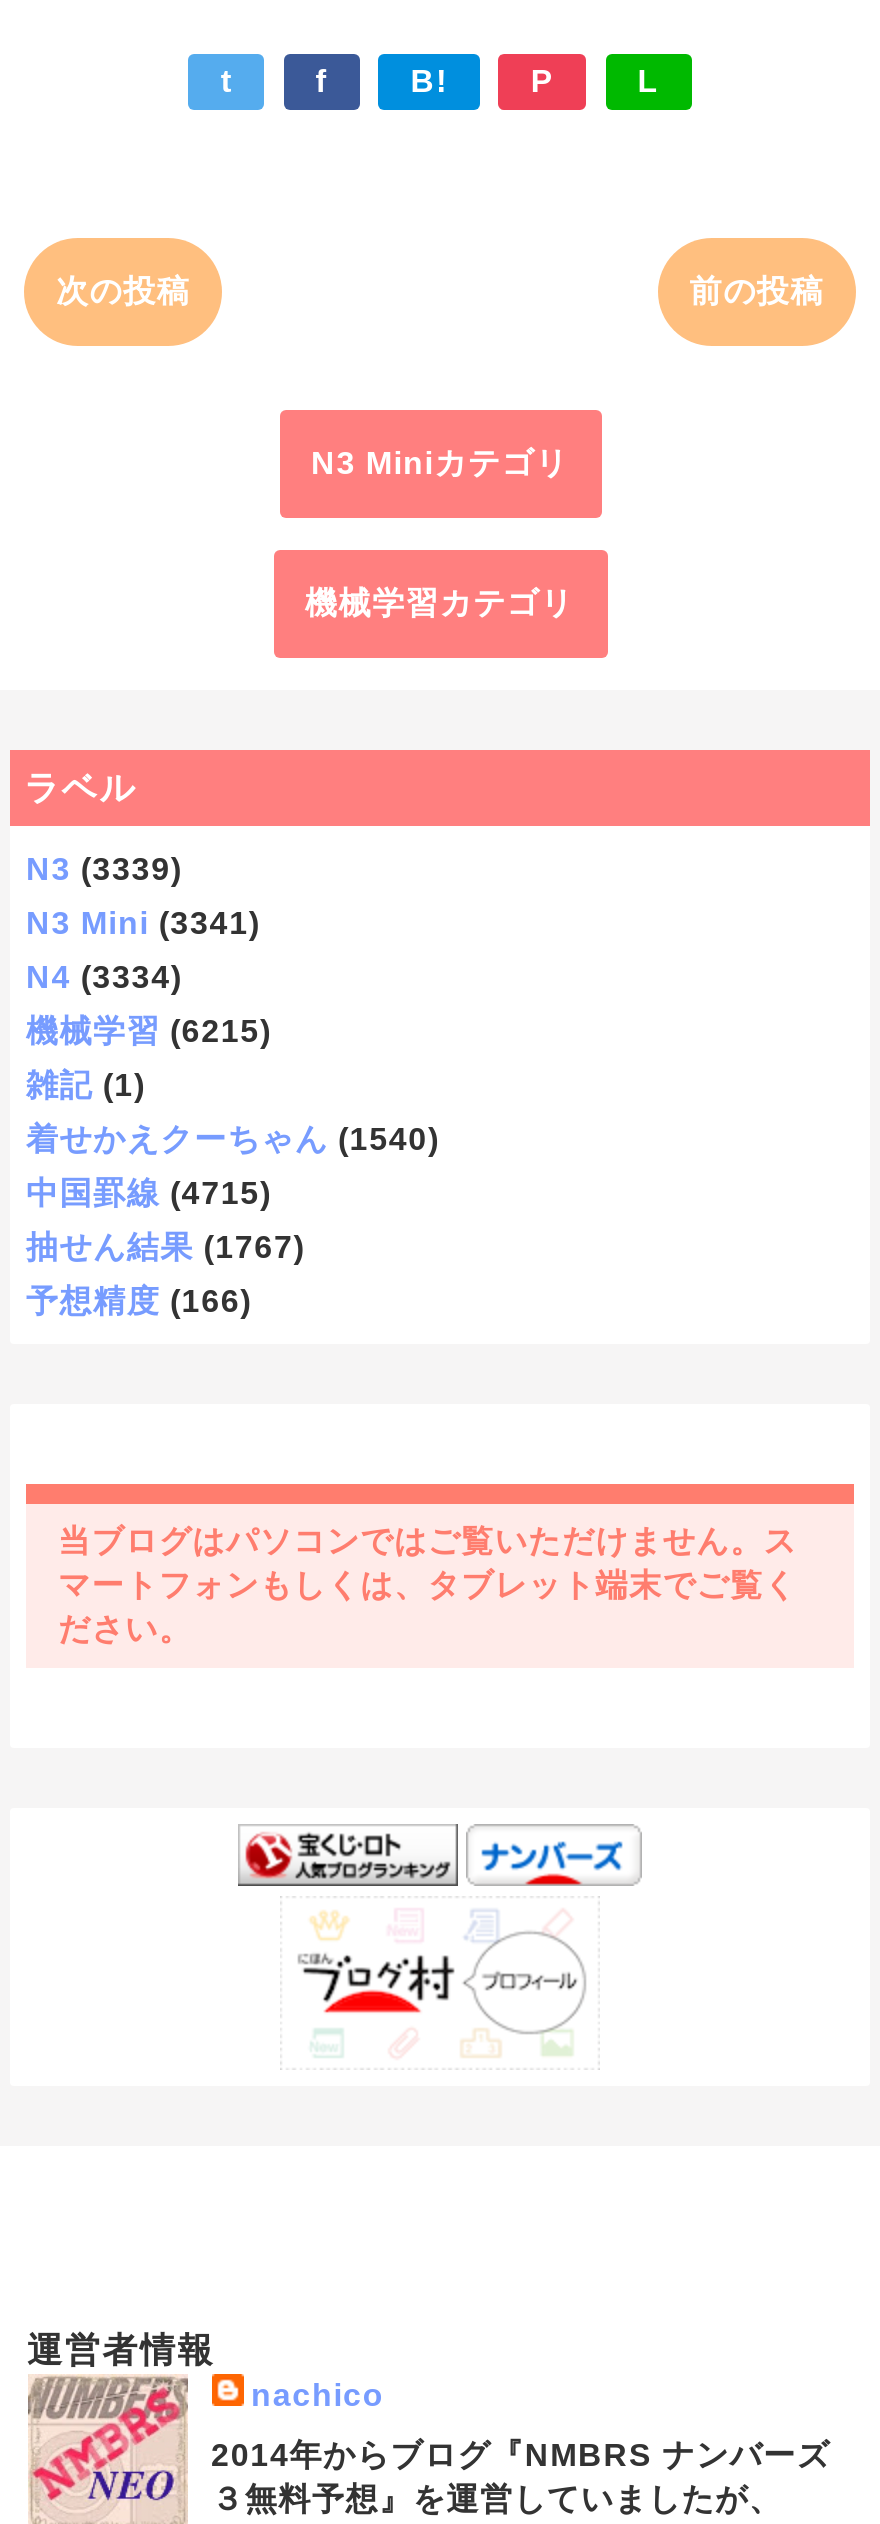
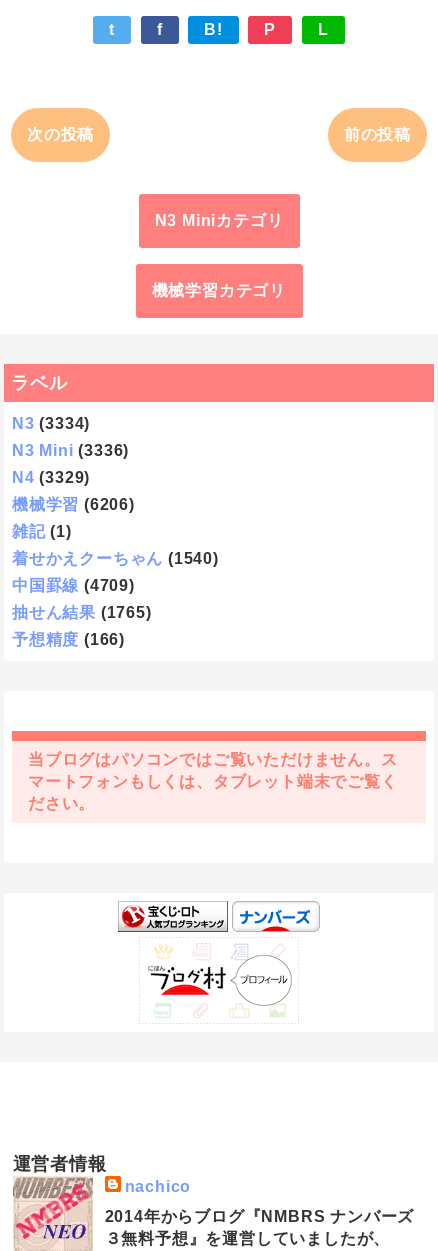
[26,852,182,886] N3 (3339) -> [12,415,90,432] N3 (3334)
[26,906,260,940] N3 Mini (3341) -> [12,442,129,459] N3 Mini (3336)
[26,960,182,994] N4 (3334) -> [12,469,90,486] N4 (3329)
[26,1014,272,1048] 機械学習 (6215) -> [12,496,135,513] 機械学習 (6206)
[26,1176,272,1210] 中国罫線 (4715) -> [12,577,135,594] 中国罫線 (4709)
[26,1230,305,1264] 抽せん結果 (1767) -> [12,604,152,621] 抽せん結果 (1765)

